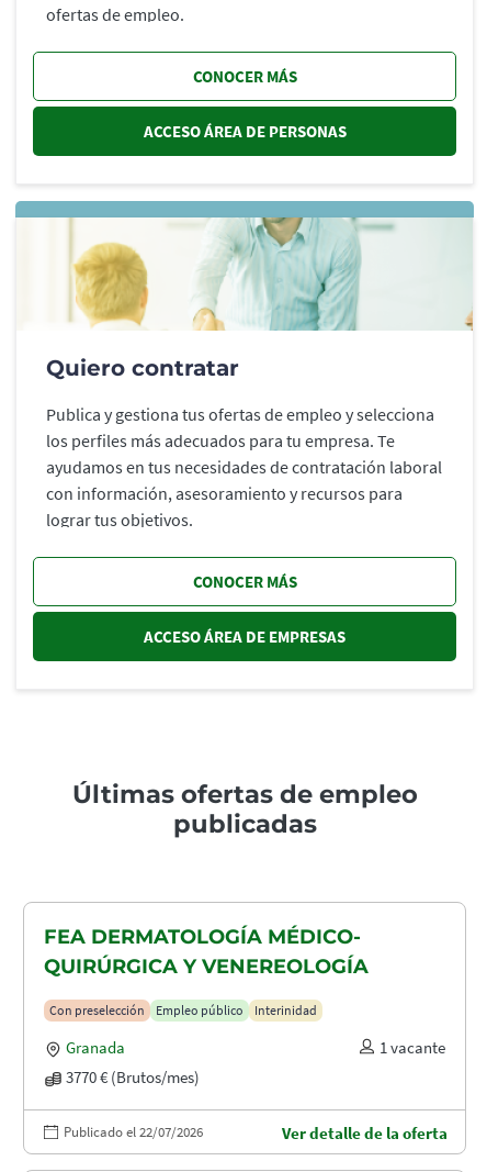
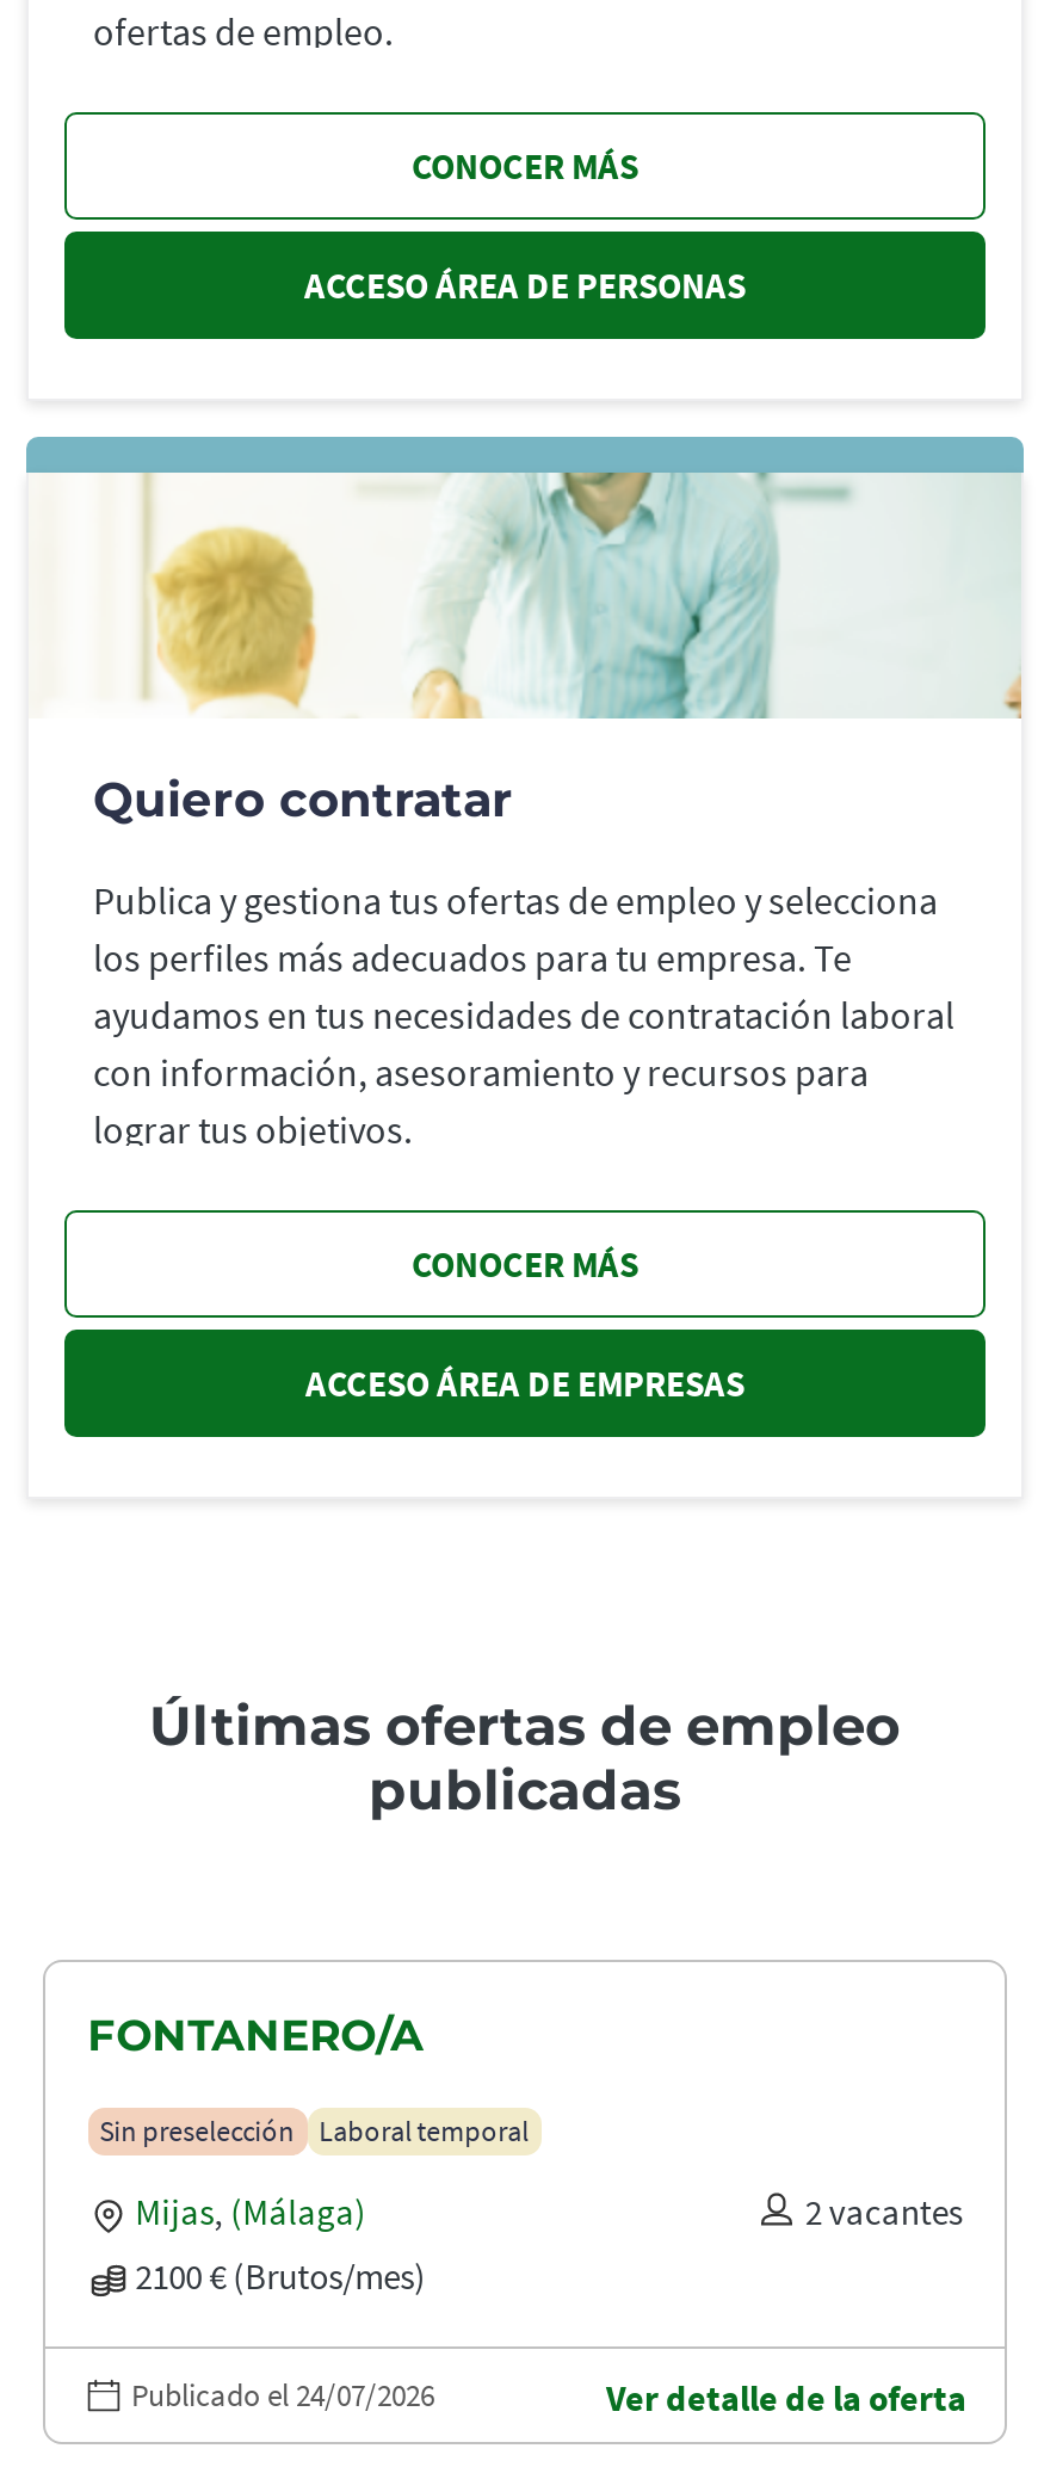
[43,924,368,978] FEA DERMATOLOGÍA MÉDICO- | QUIRÚRGICA Y VENEREOLOGÍA -> [87,2009,424,2061] FONTANERO/A
[49,1001,317,1018] Con preselección | Empleo público | Interinidad -> [99,2112,529,2147] Sin preselección | Laboral temporal
[65,1036,446,1087] Granada | 1 vacante | 3770 € (Brutos/mes) -> [135,2188,963,2298] Mijas, (Málaga) | 2 vacantes | 2100 € (Brutos/mes)
[64,1122,203,1141] Publicado el 22/07/2026 -> [131,2374,434,2415] Publicado el 24/07/2026

